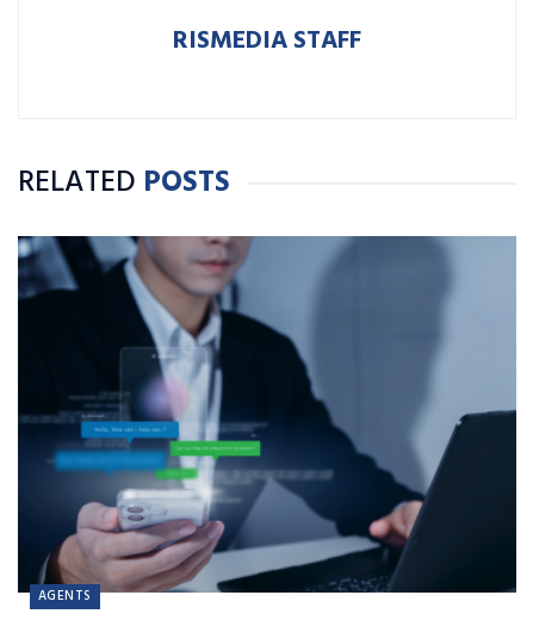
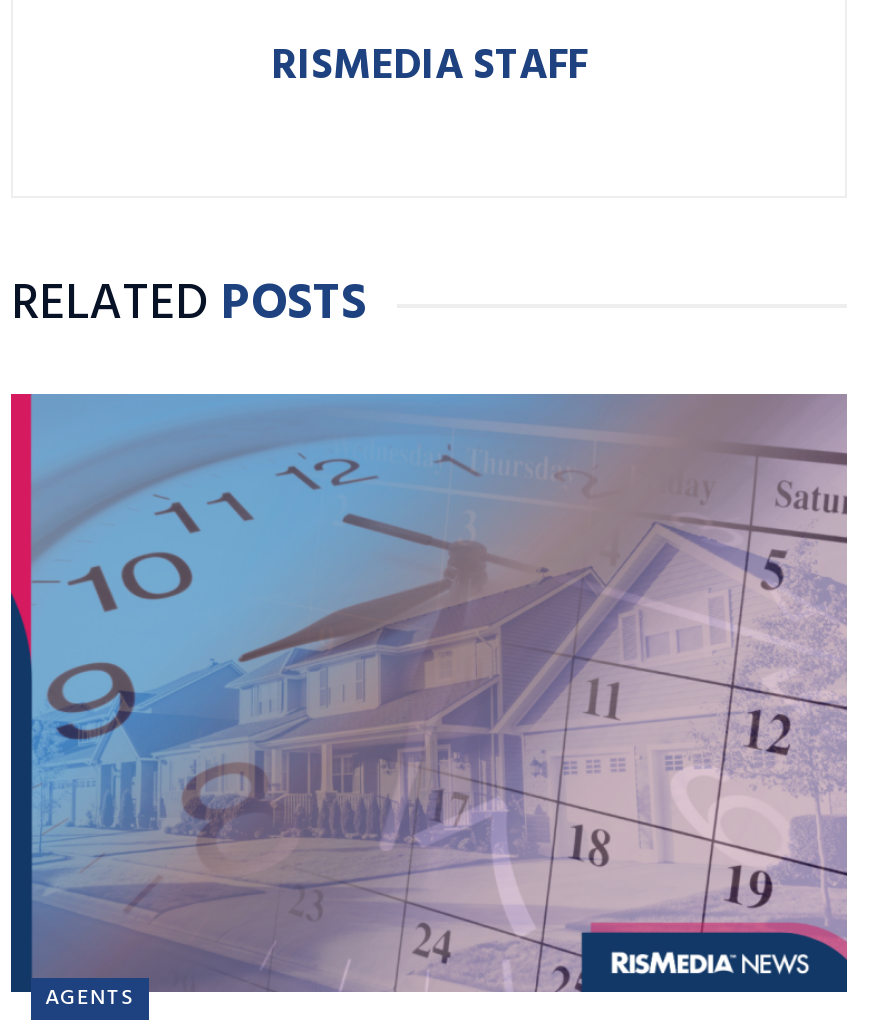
[17,235,517,594] [image] -> [9,392,849,994] [image]

